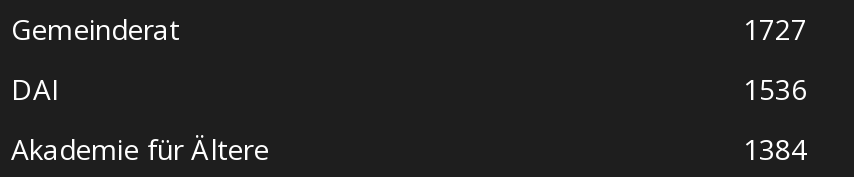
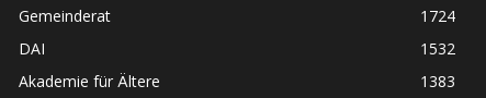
[743,11,807,49] 1727 -> [420,6,455,26] 1724
[743,71,807,109] 1536 -> [420,38,455,59] 1532
[743,131,807,169] 1384 -> [420,71,455,92] 1383

